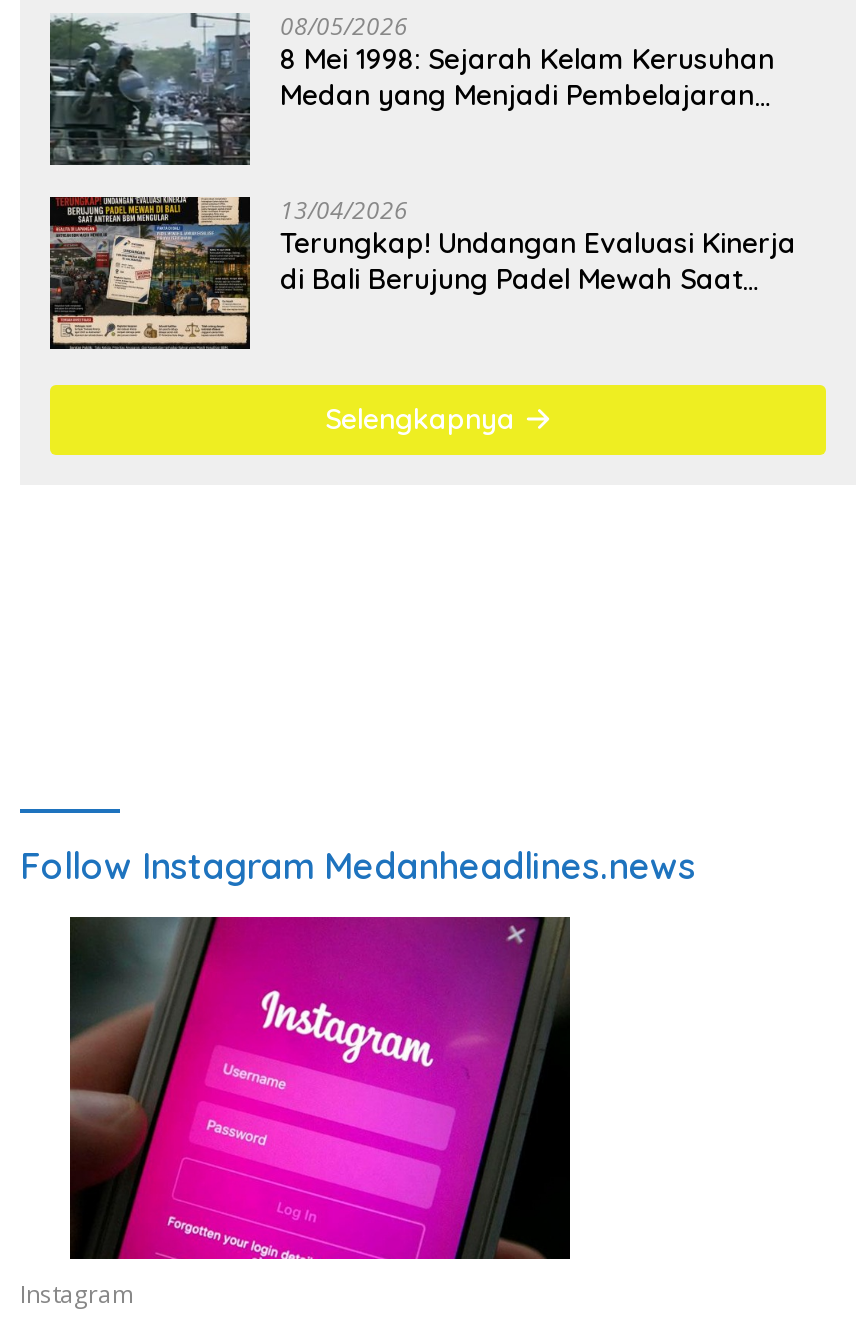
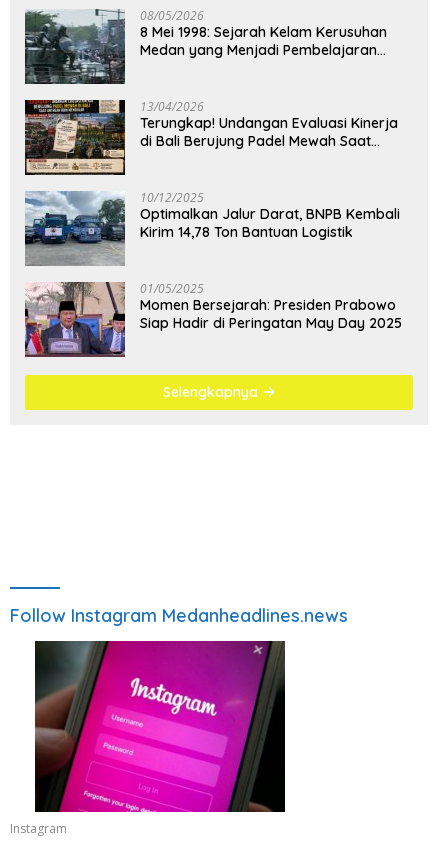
none -> [24,189,402,332] [image] | 10/12/2025 | Optimalkan Jalur Darat, BNPB Kembali | Kirim 14,78 Ton Bantuan Logistik | 01/05/2025 | Momen Bersejarah: Presiden Prabowo | Siap Hadir di Peringatan May Day 2025
none -> [25,281,126,358] [image]

